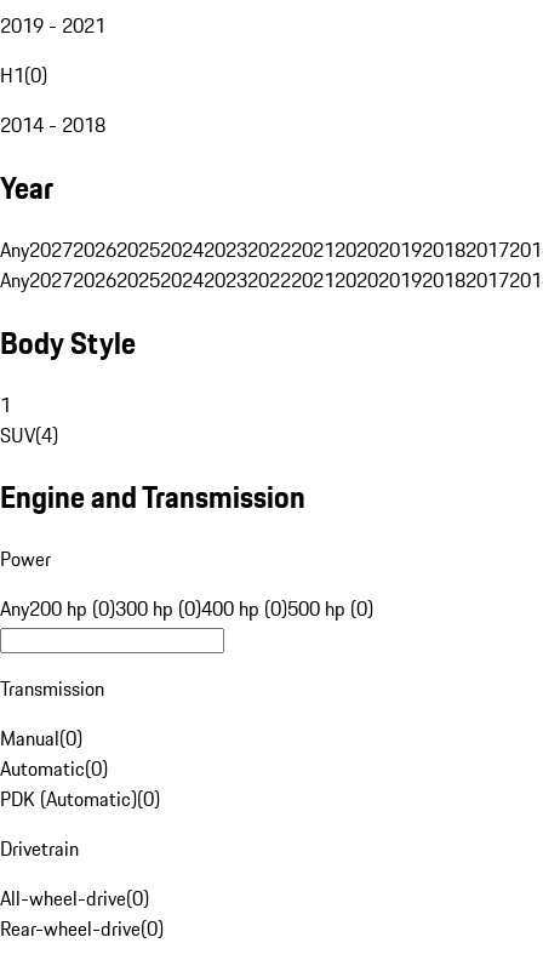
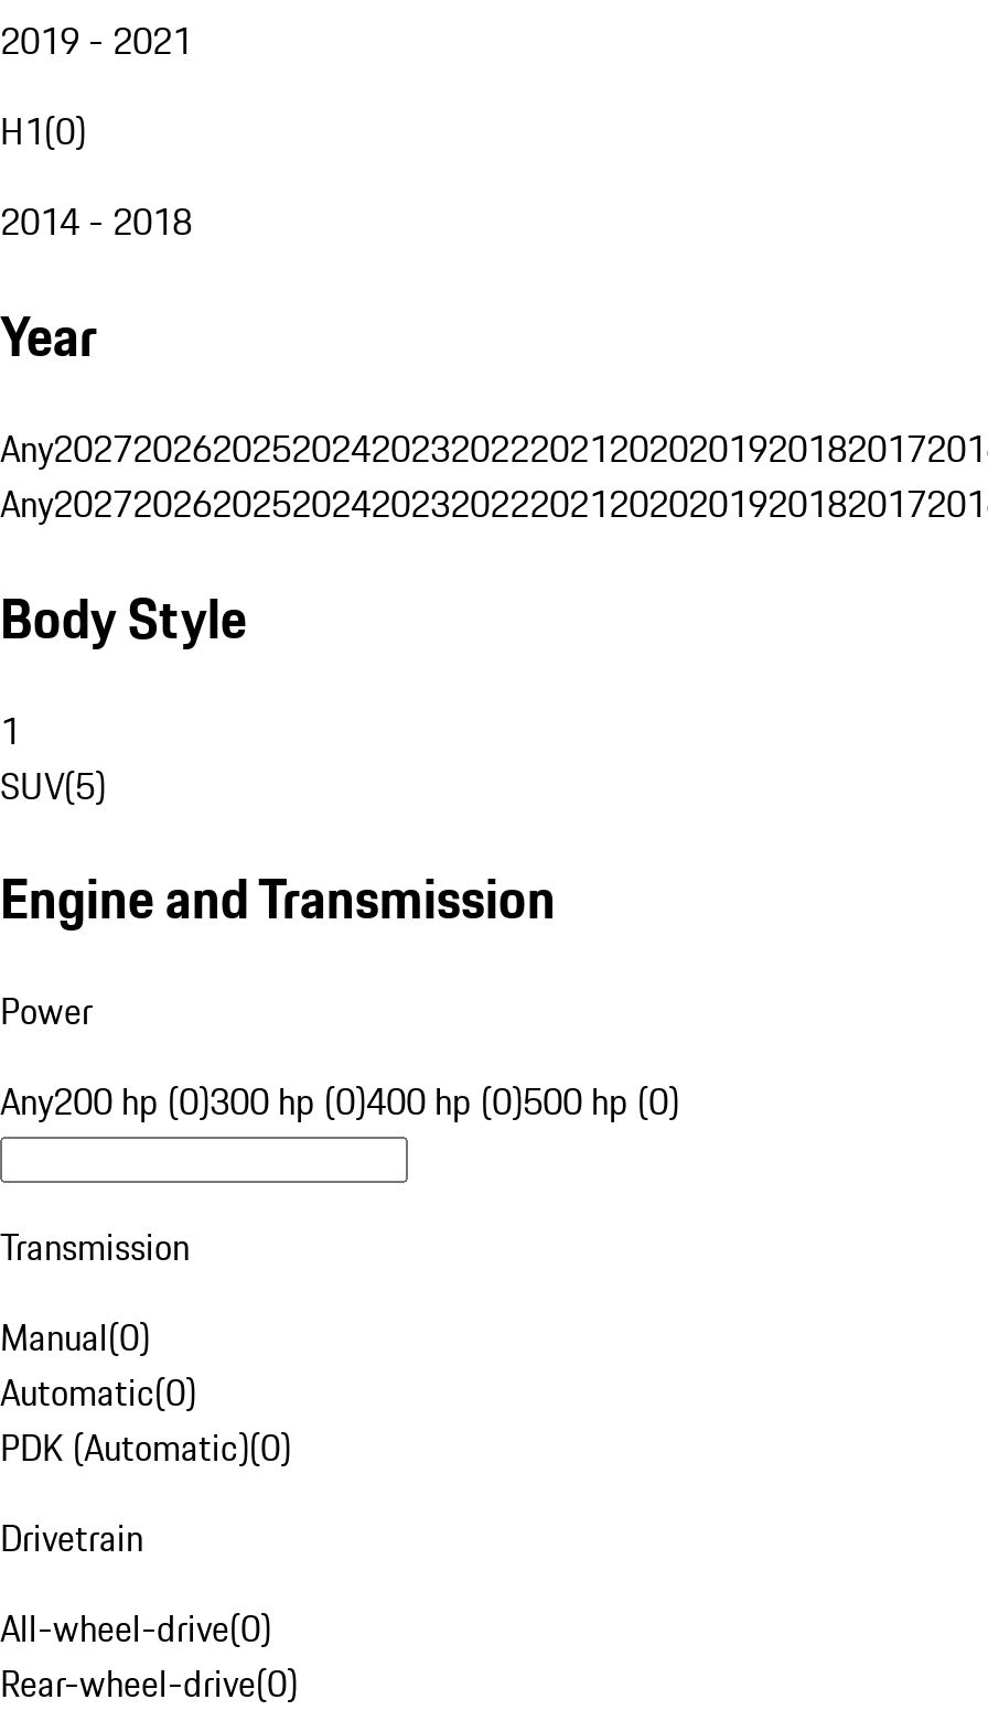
[0,420,58,449] SUV(4) -> [0,759,106,812] SUV(5)

